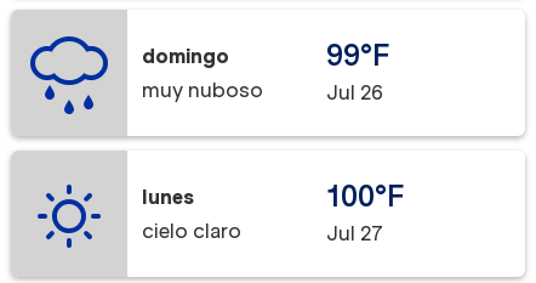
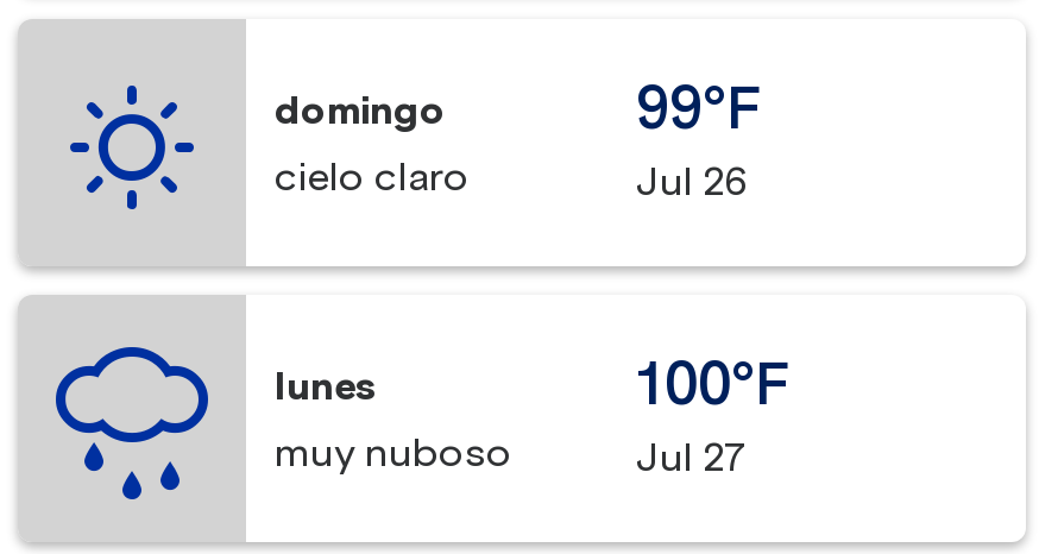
moved [29,35,263,115] -> [53,345,512,502]: [image] | muy nuboso
moved [30,177,241,255] -> [56,71,470,224]: [image] | cielo claro

